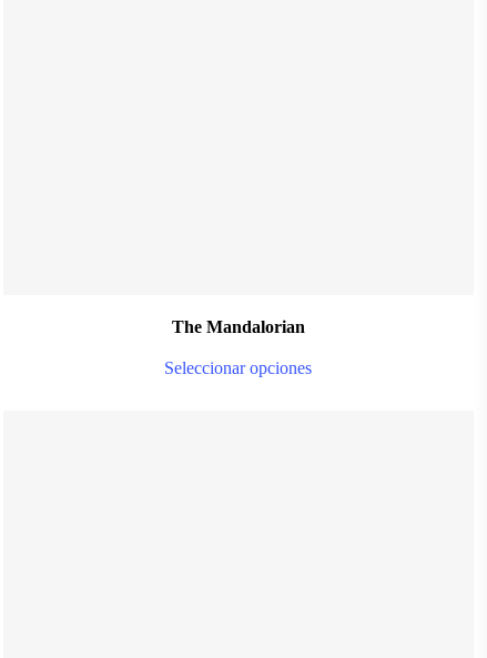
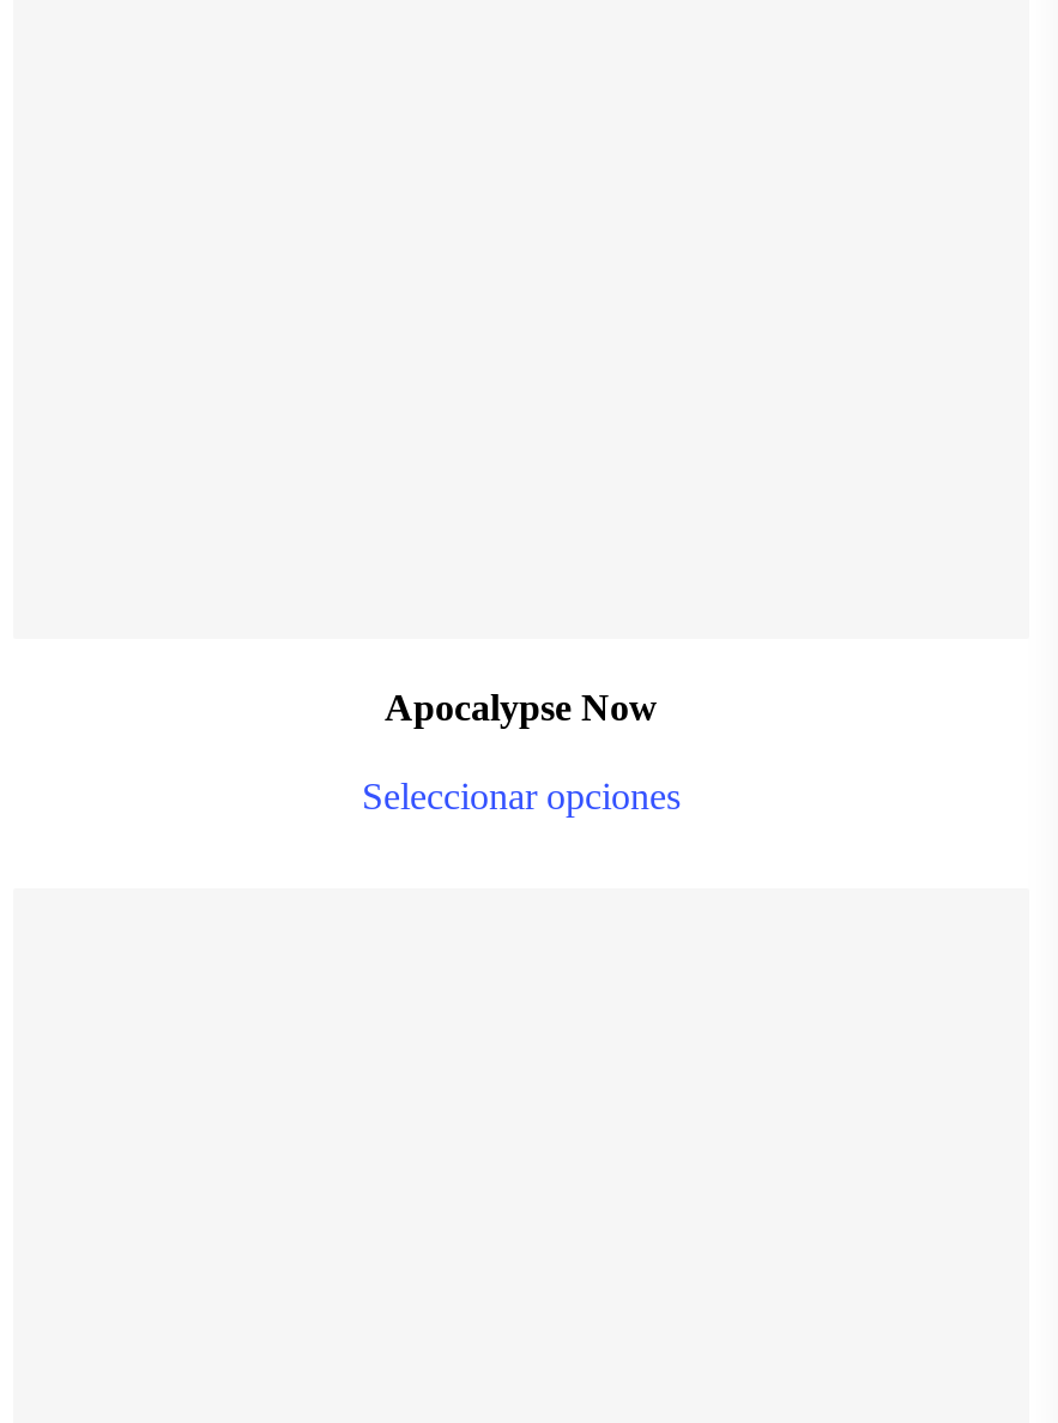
[172,317,305,336] The Mandalorian -> [385,686,658,727] Apocalypse Now

